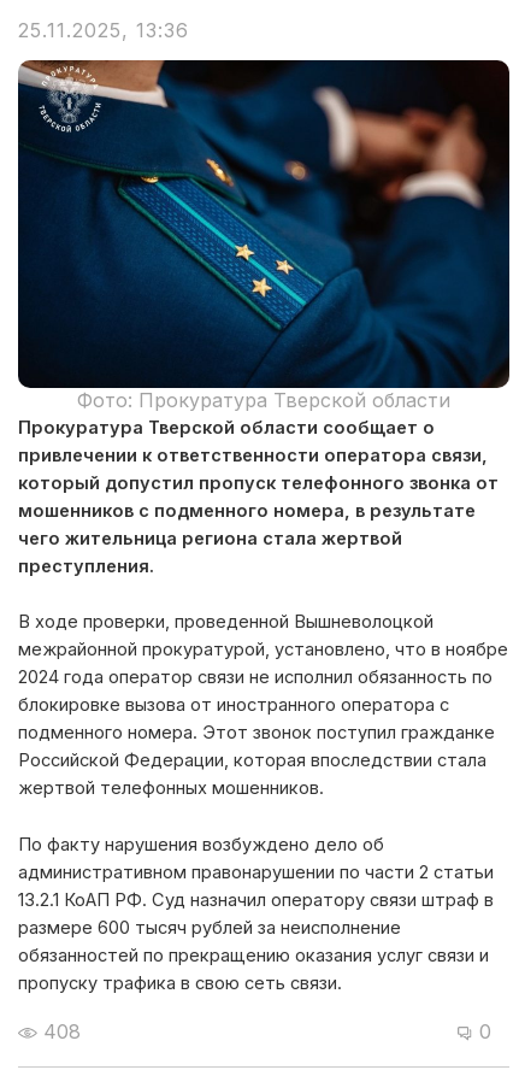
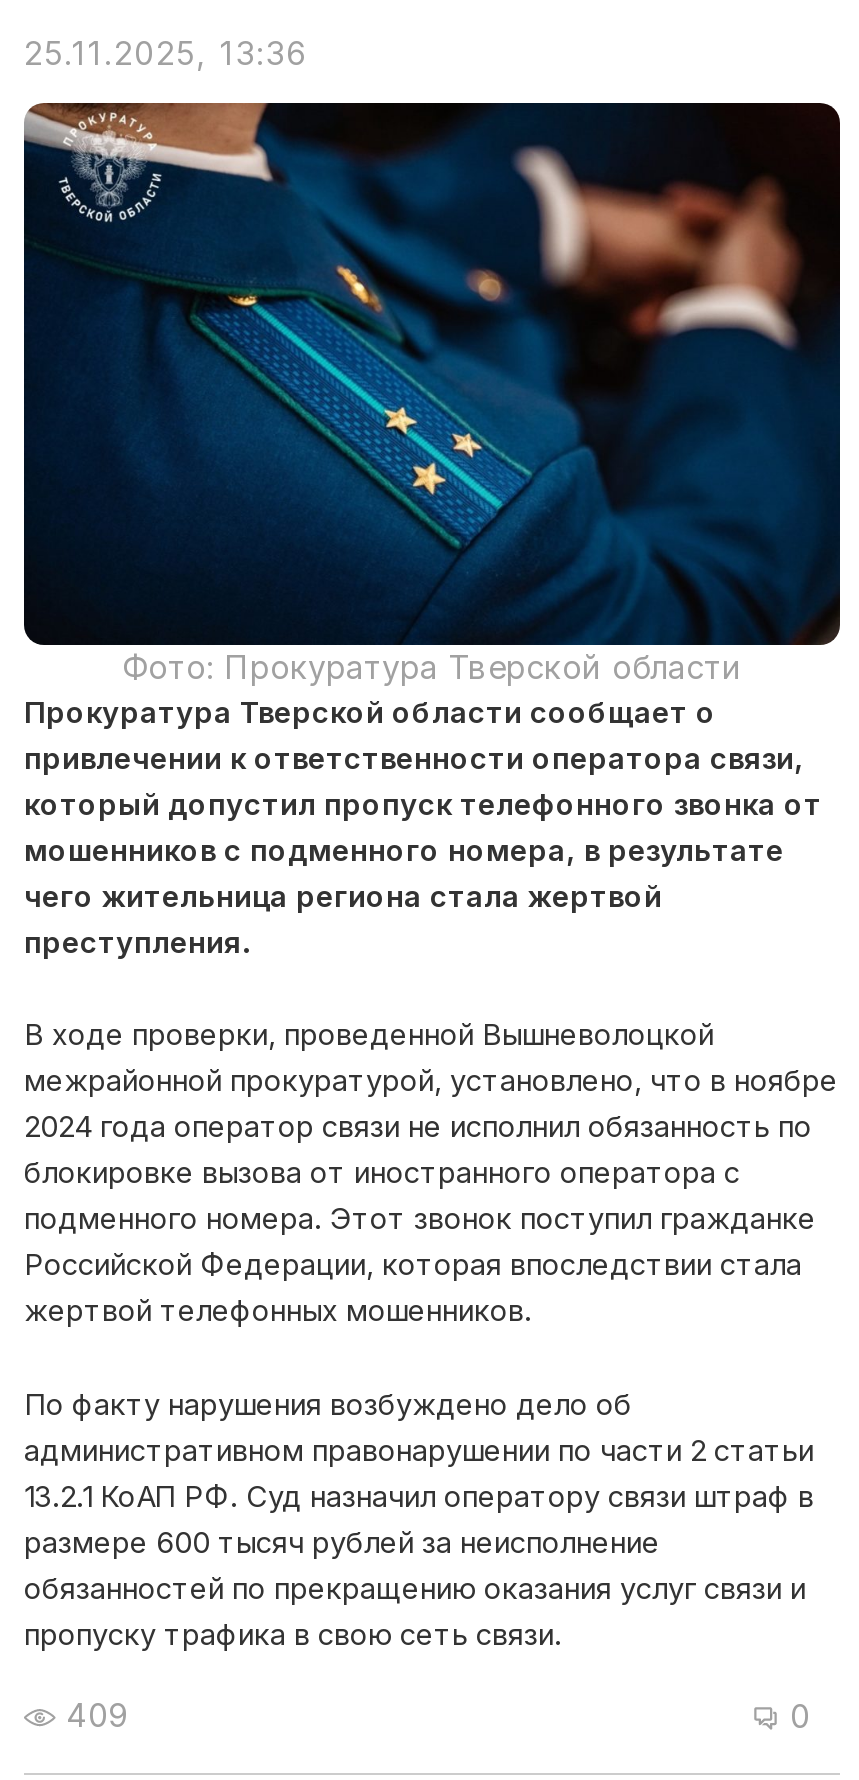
[37,1020,81,1044] 408 -> [56,1695,128,1735] 409

